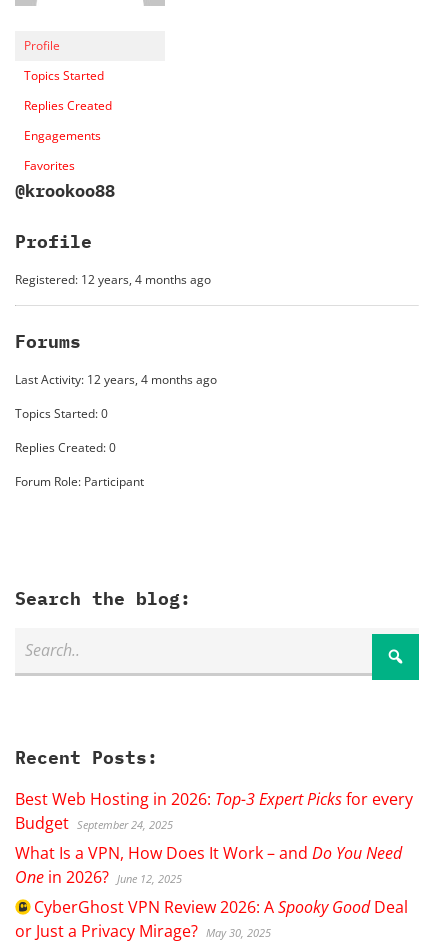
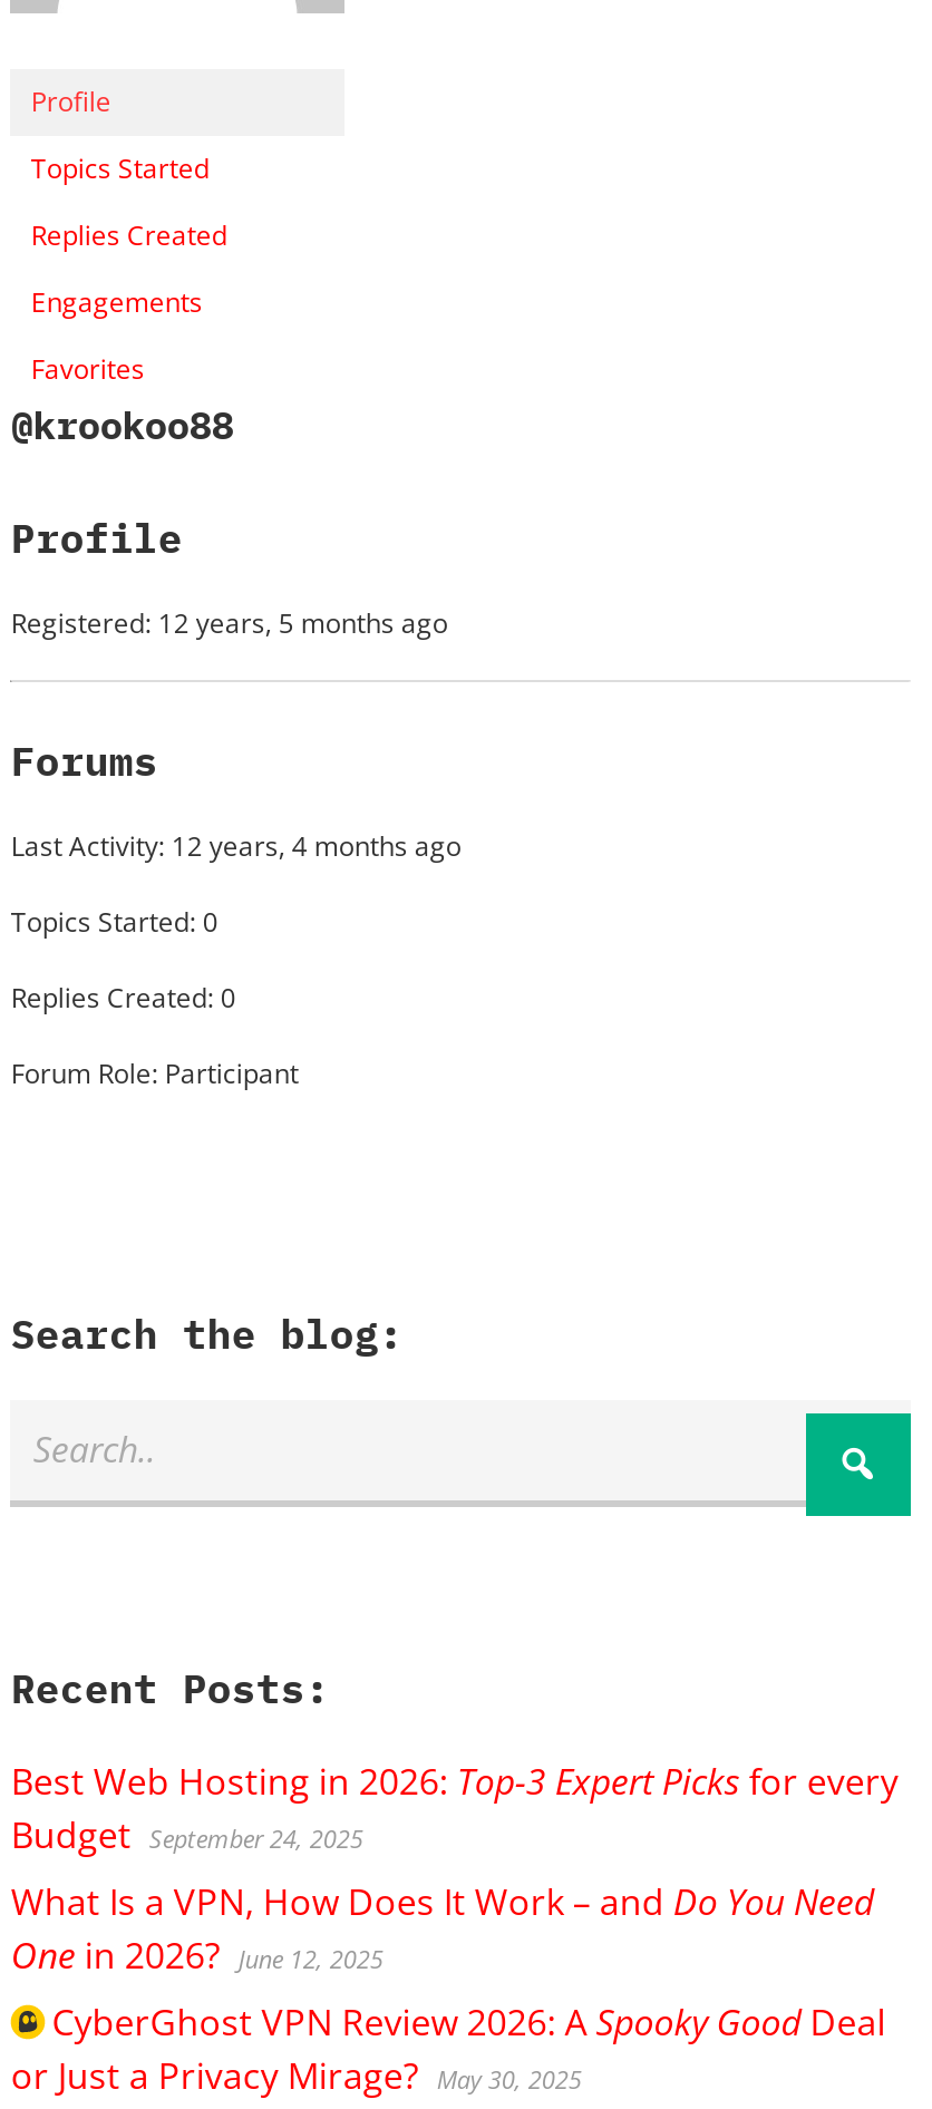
[15,271,211,288] Registered: 12 years, 4 months ago -> [11,603,448,641] Registered: 12 years, 5 months ago

